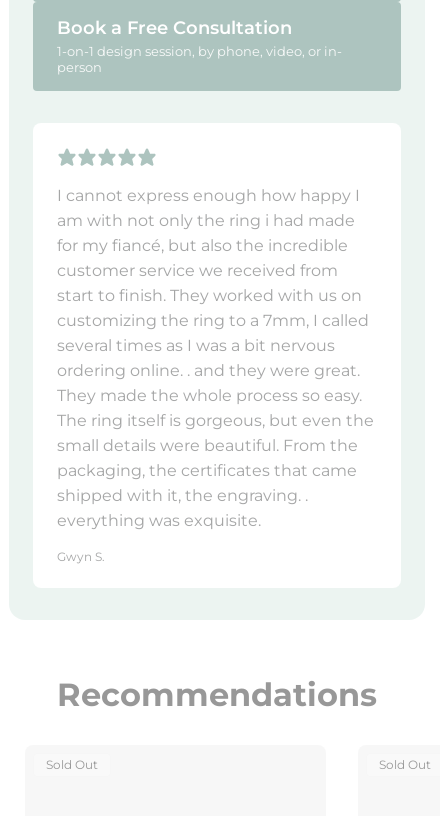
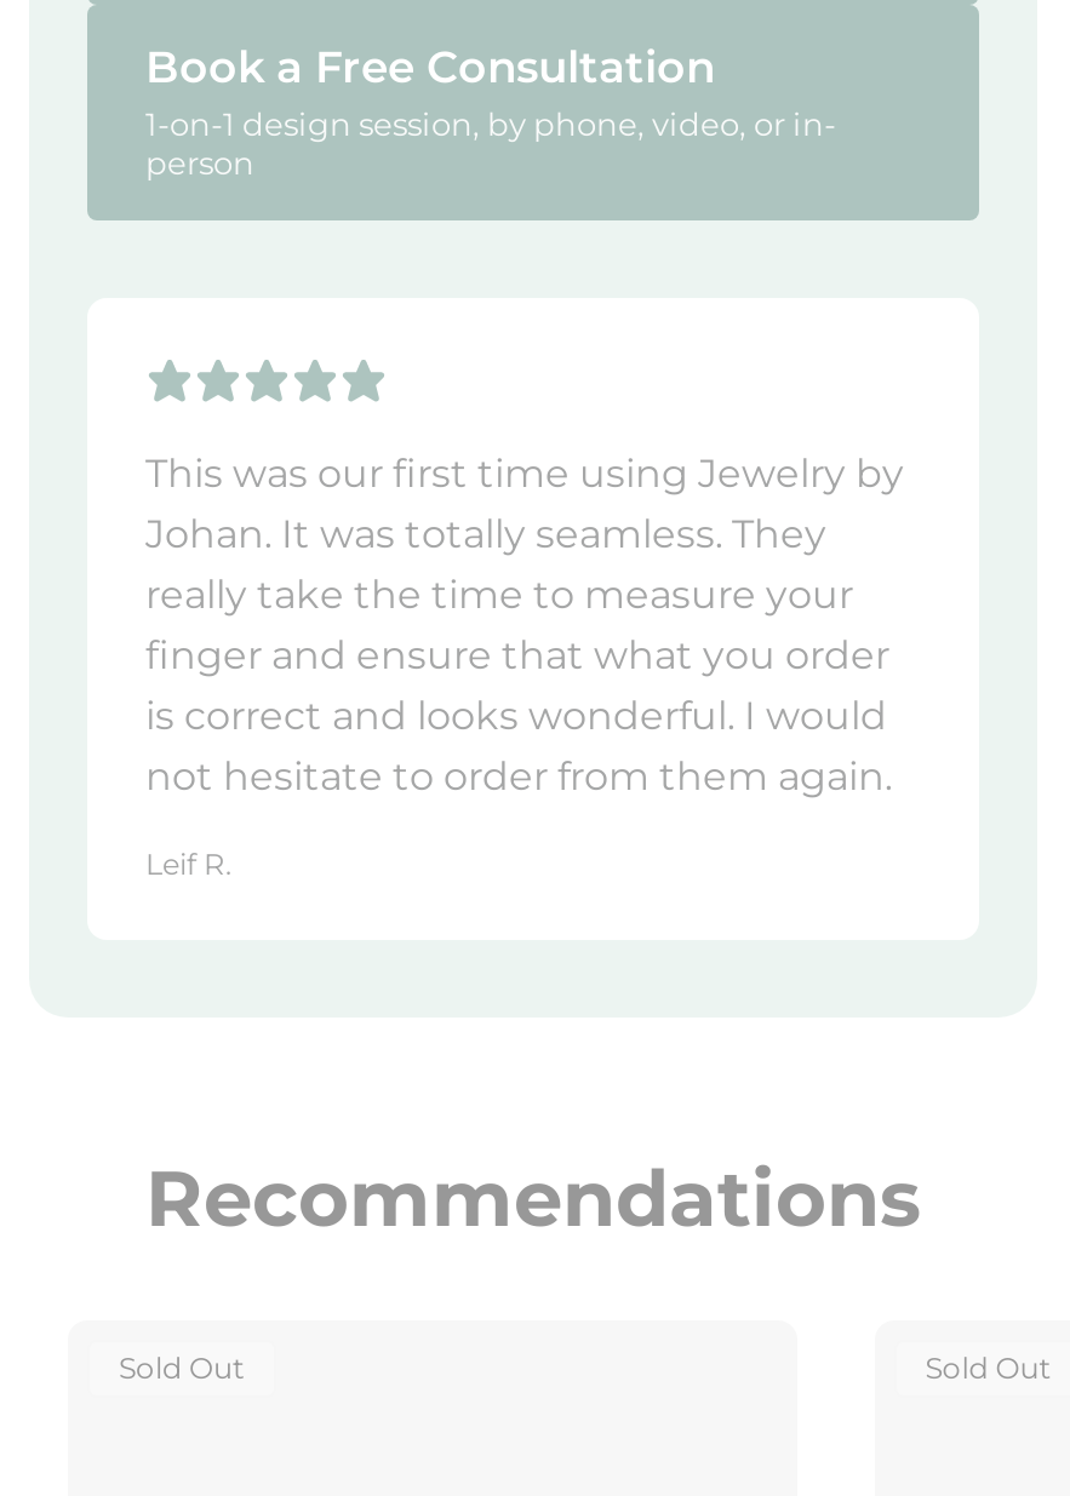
[57,186,374,530] I cannot express enough how happy I | am with not only the ring i had made | for my fiancé, but also the incredible | customer service we received from | start to finish. They worked with us on | customizing the ring to a 7mm, I called | several times as I was a bit nervous | ordering online. . and they were great. | They made the whole process so easy. | The ring itself is gorgeous, but even the | small details were beautiful. From the | packaging, the certificates that came | shipped with it, the engraving. . | everything was exquisite. -> [145,451,904,800] This was our first time using Jewelry by | Johan. It was totally seamless. They | really take the time to measure your | finger and ensure that what you order | is correct and looks wonderful. I would | not hesitate to order from them again.
[57,549,105,564] Gwyn S. -> [145,846,233,882] Leif R.

